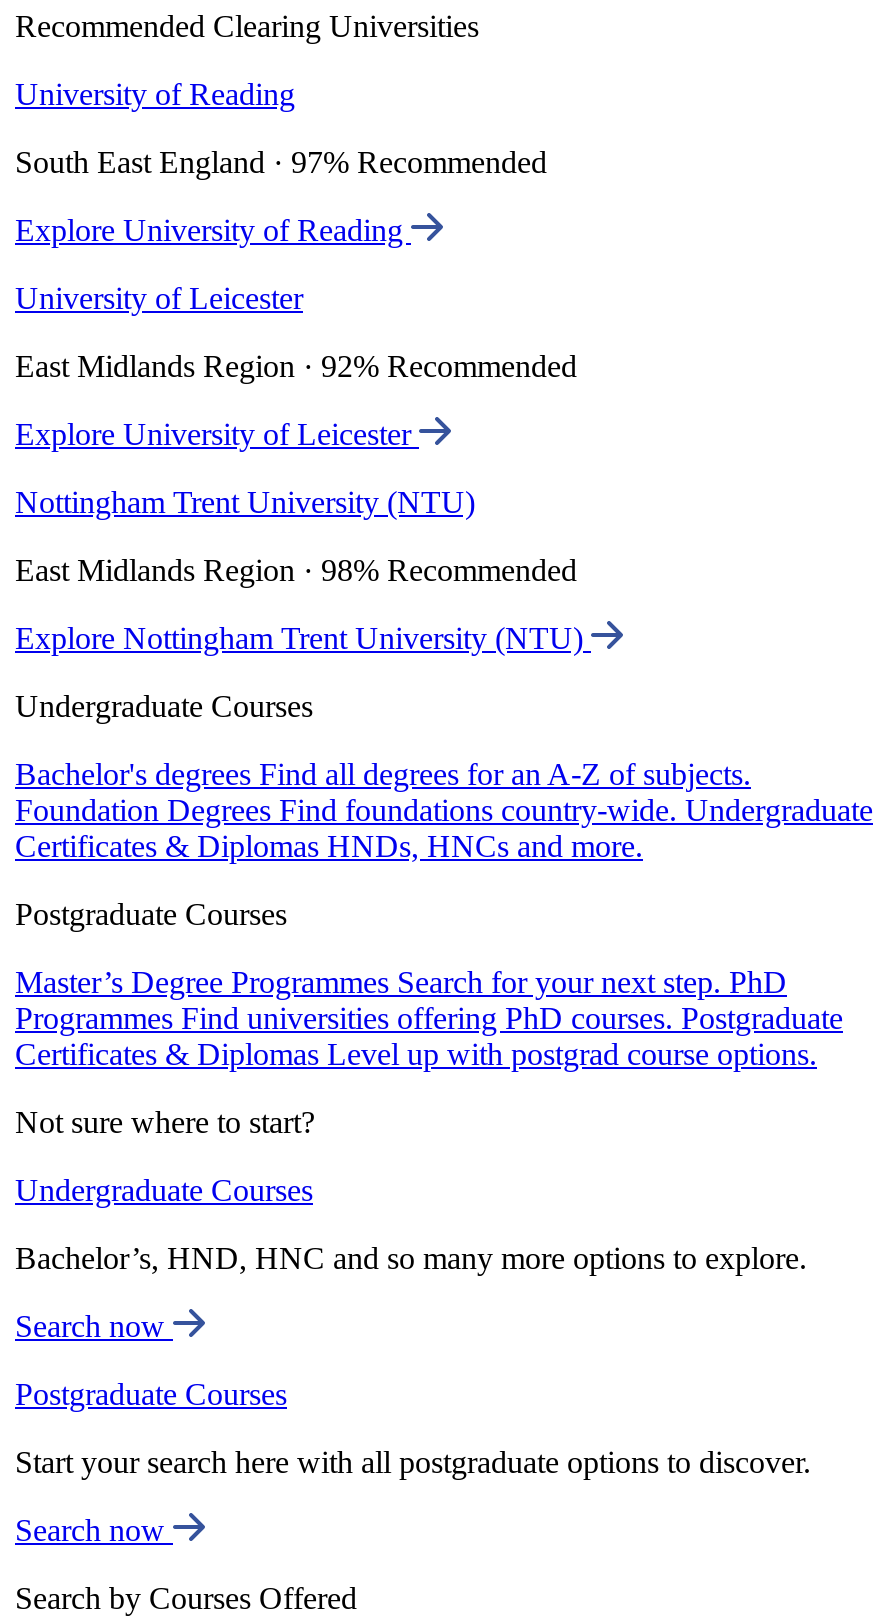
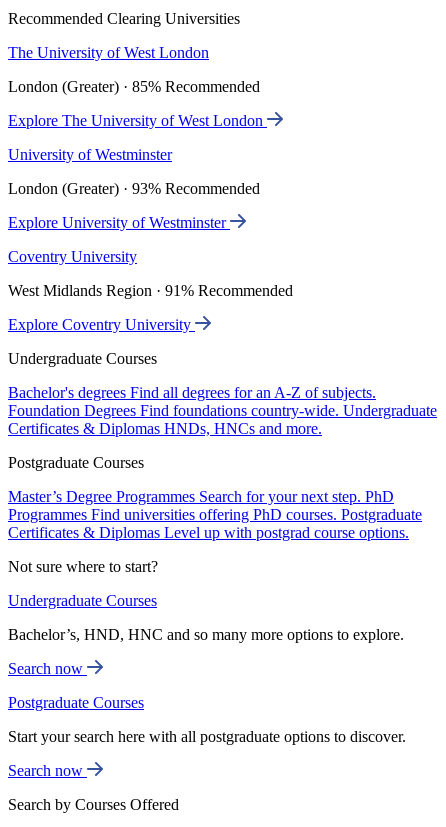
[15,77,295,111] University of Reading -> [8,44,209,61] The University of West London
[15,145,547,179] South East England · 97% Recommended -> [8,78,260,95] London (Greater) · 85% Recommended
[15,213,411,247] Explore University of Reading -> [8,112,267,129] Explore The University of West London
[15,281,303,315] University of Leicester -> [8,146,172,163] University of Westminster
[15,349,577,383] East Midlands Region · 92% Recommended -> [8,180,260,197] London (Greater) · 93% Recommended
[15,417,419,451] Explore University of Leicester -> [8,214,230,231] Explore University of Westminster
[15,485,475,519] Nottingham Trent University (NTU) -> [8,248,137,265] Coventry University
[15,553,577,587] East Midlands Region · 98% Recommended -> [8,282,293,299] West Midlands Region · 91% Recommended
[15,621,591,655] Explore Nottingham Trent University (NTU) -> [8,316,195,333] Explore Coventry University

